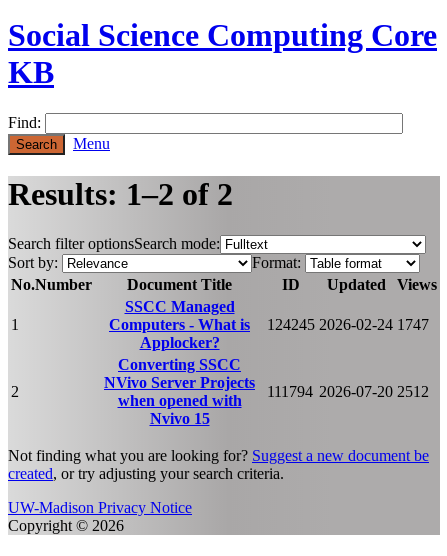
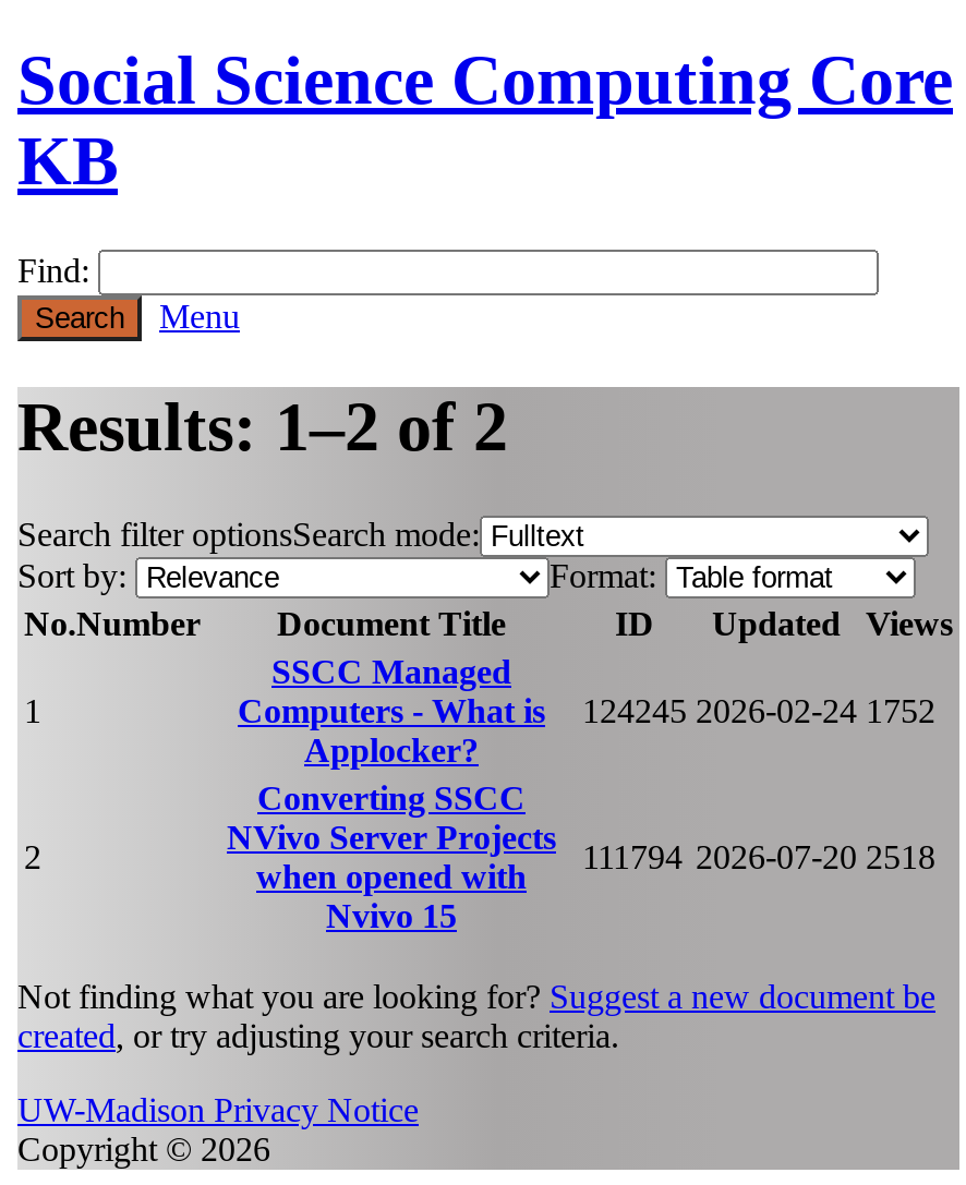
[109,316,429,333] Computers - What is 124245 2026-02-24 1747 -> [238,692,935,729] Computers - What is 124245 2026-02-24 1752
[267,383,429,400] 111794 2026-07-20 2512 -> [582,838,935,875] 111794 2026-07-20 2518

